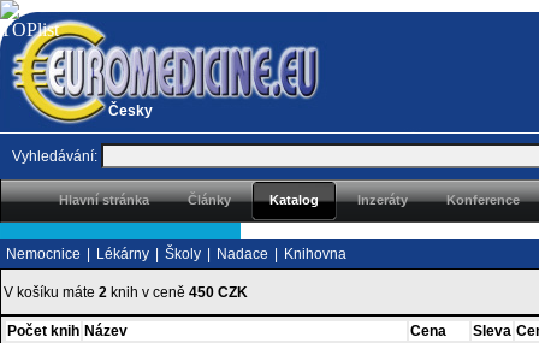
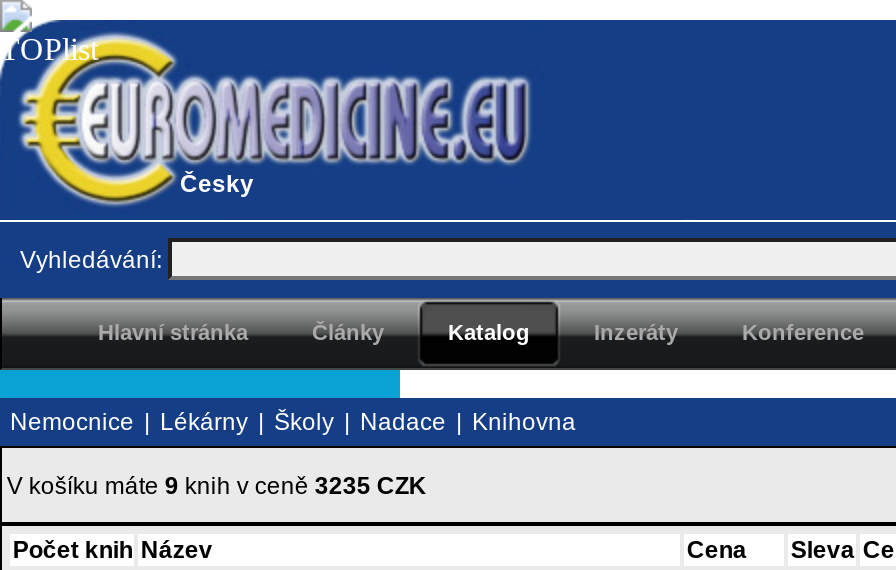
[4,285,248,301] V košíku máte 2 knih v ceně 450 CZK -> [7,473,427,501] V košíku máte 9 knih v ceně 3235 CZK

